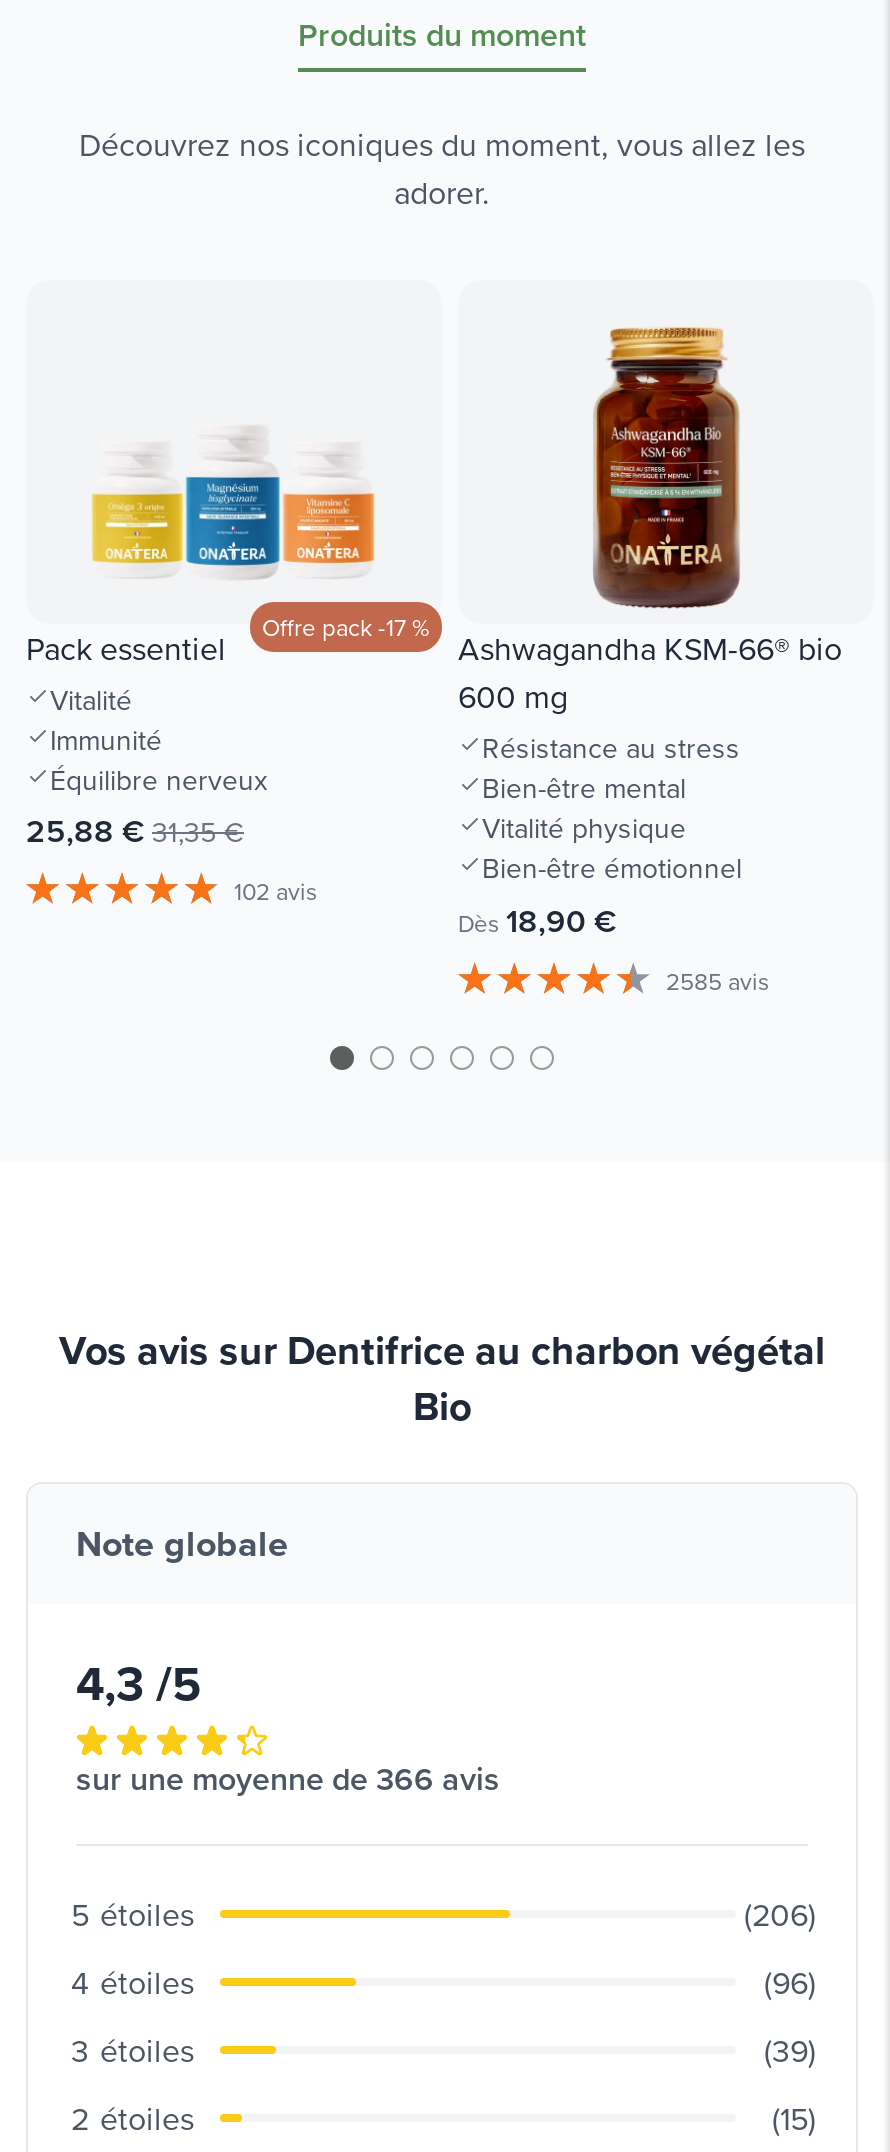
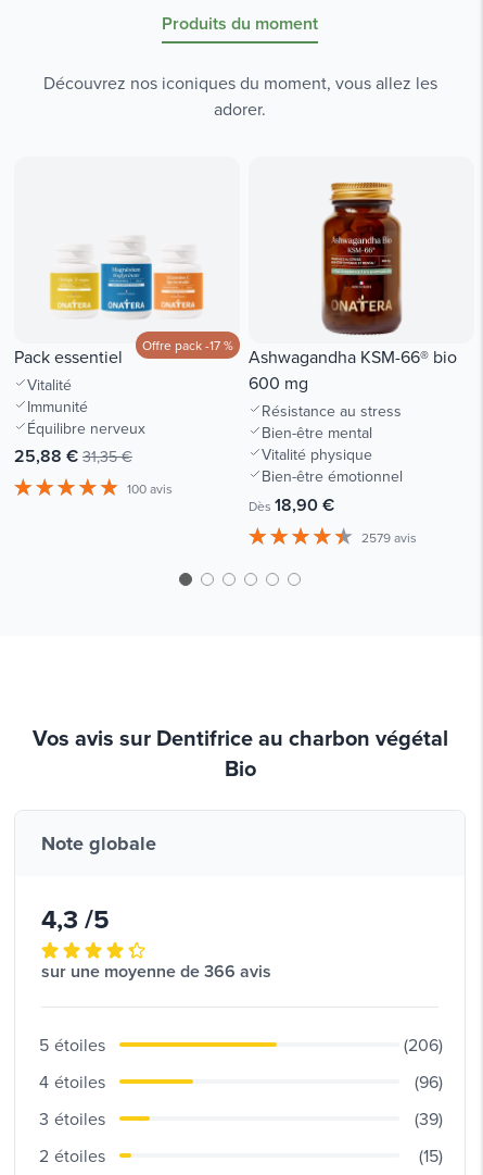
[234,873,318,907] 102 avis -> [127,479,173,497] 100 avis
[666,963,770,997] 2585 avis -> [361,528,417,546] 2579 avis

